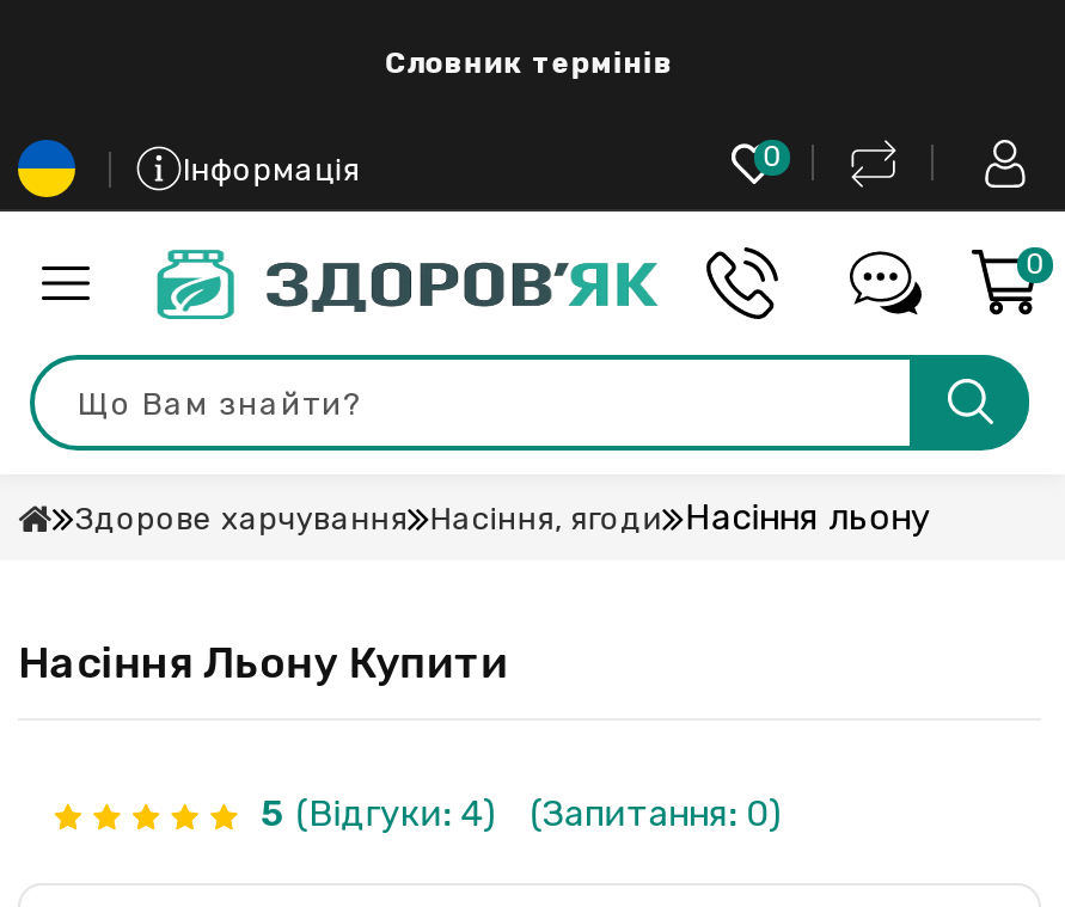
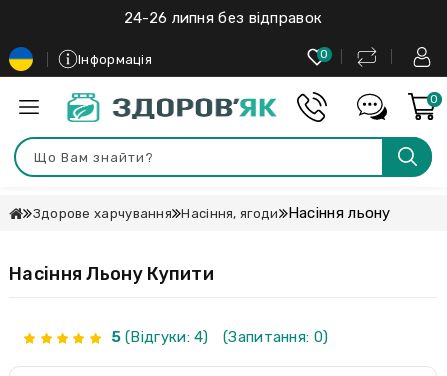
[385,47,674,80] Словник термінів -> [124,9,322,27] 24-26 липня без відправок

